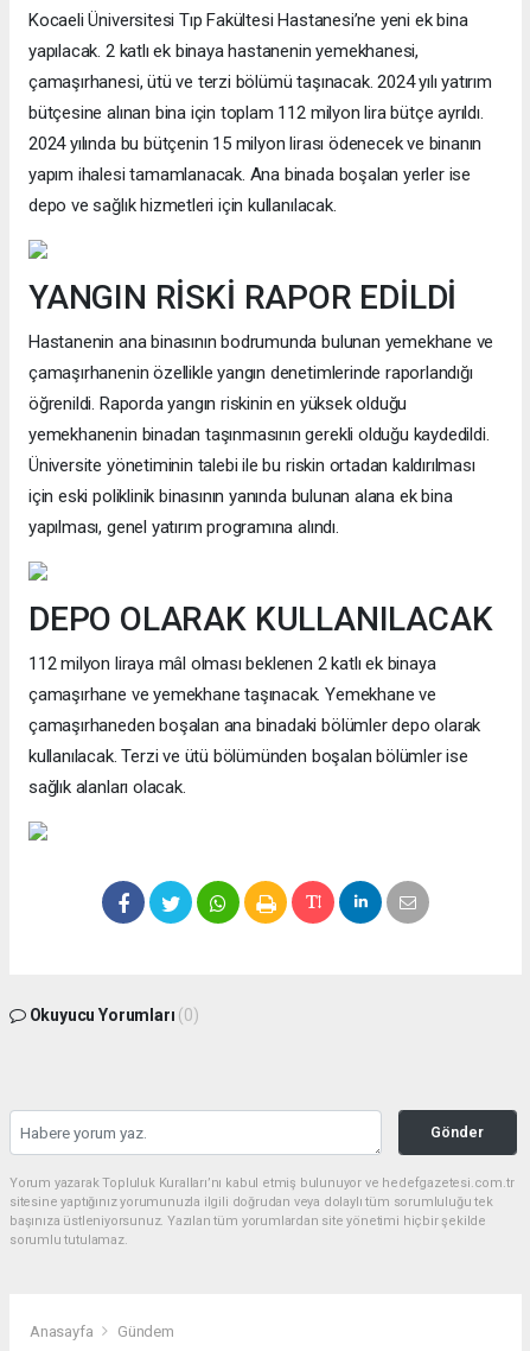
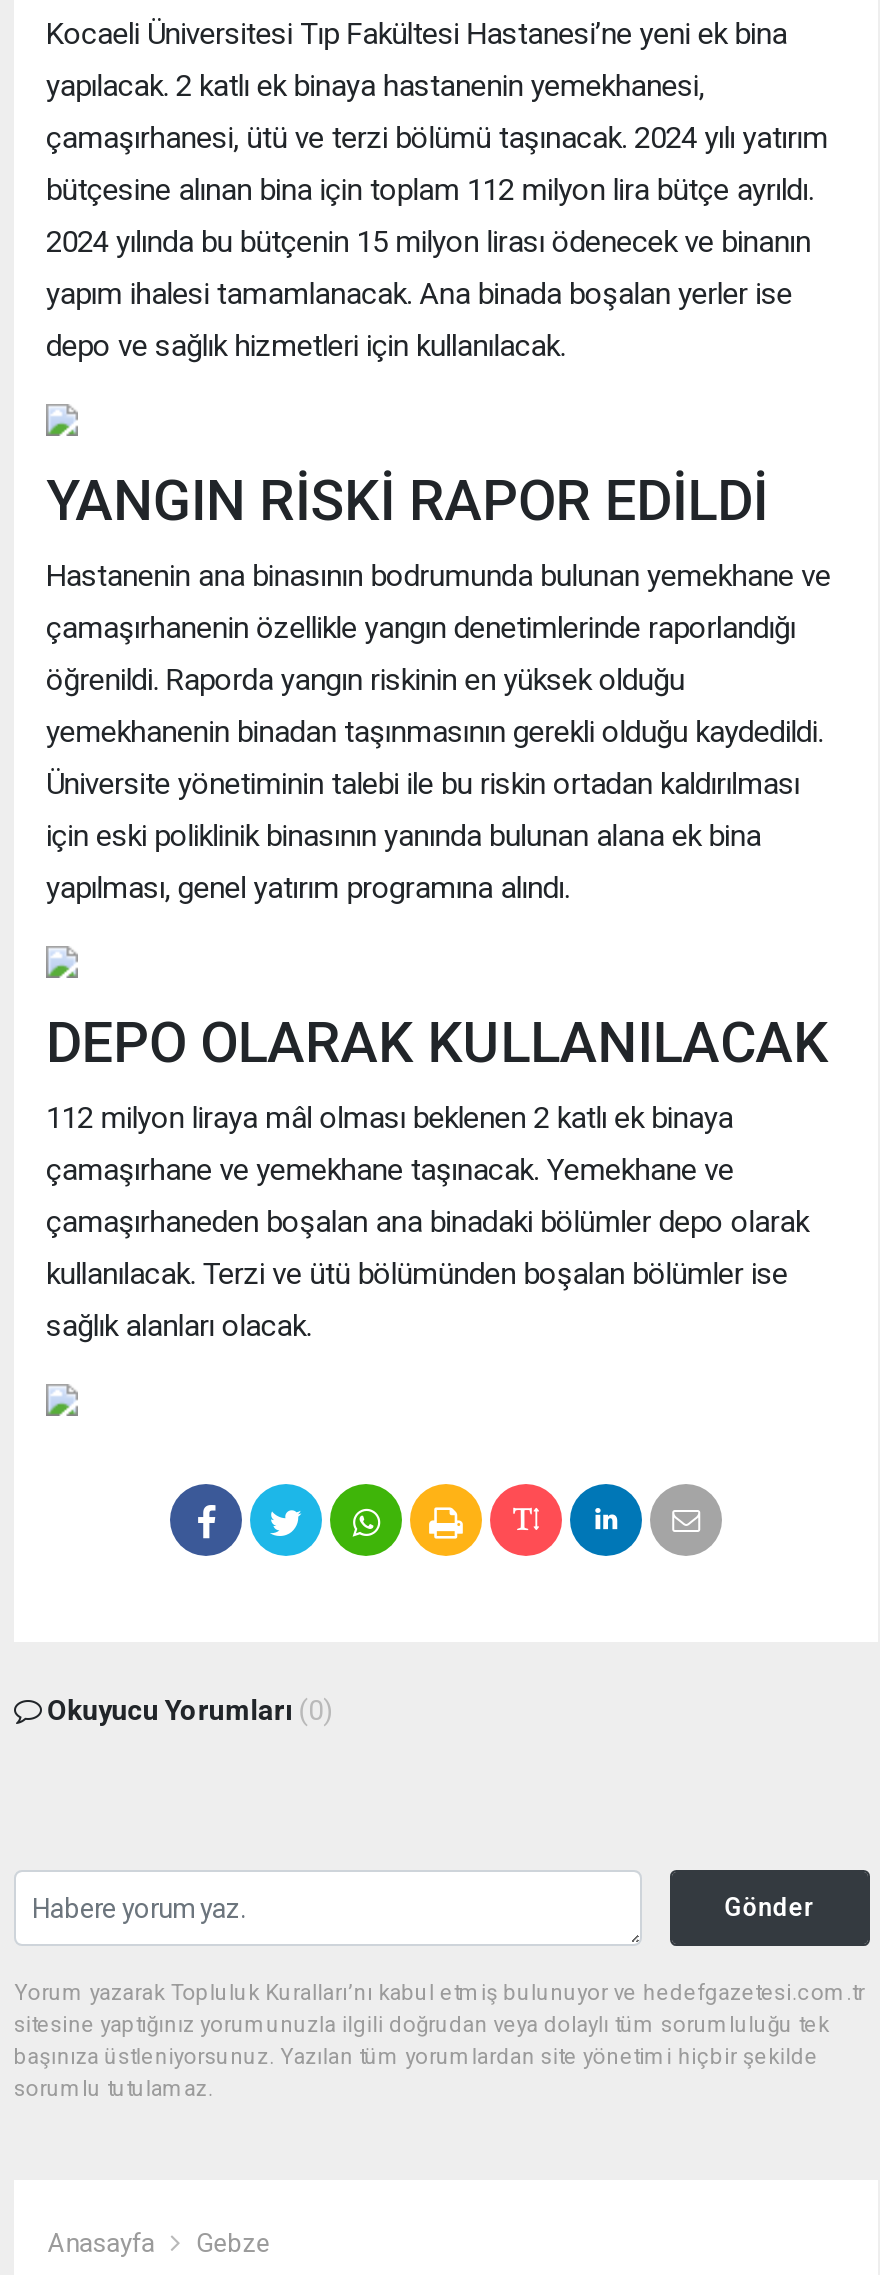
[117,1322,174,1340] Gündem -> [196,2227,270,2257] Gebze

